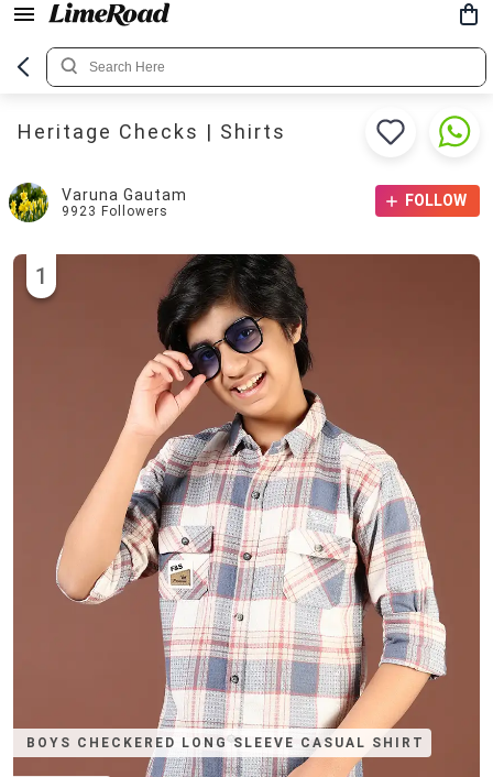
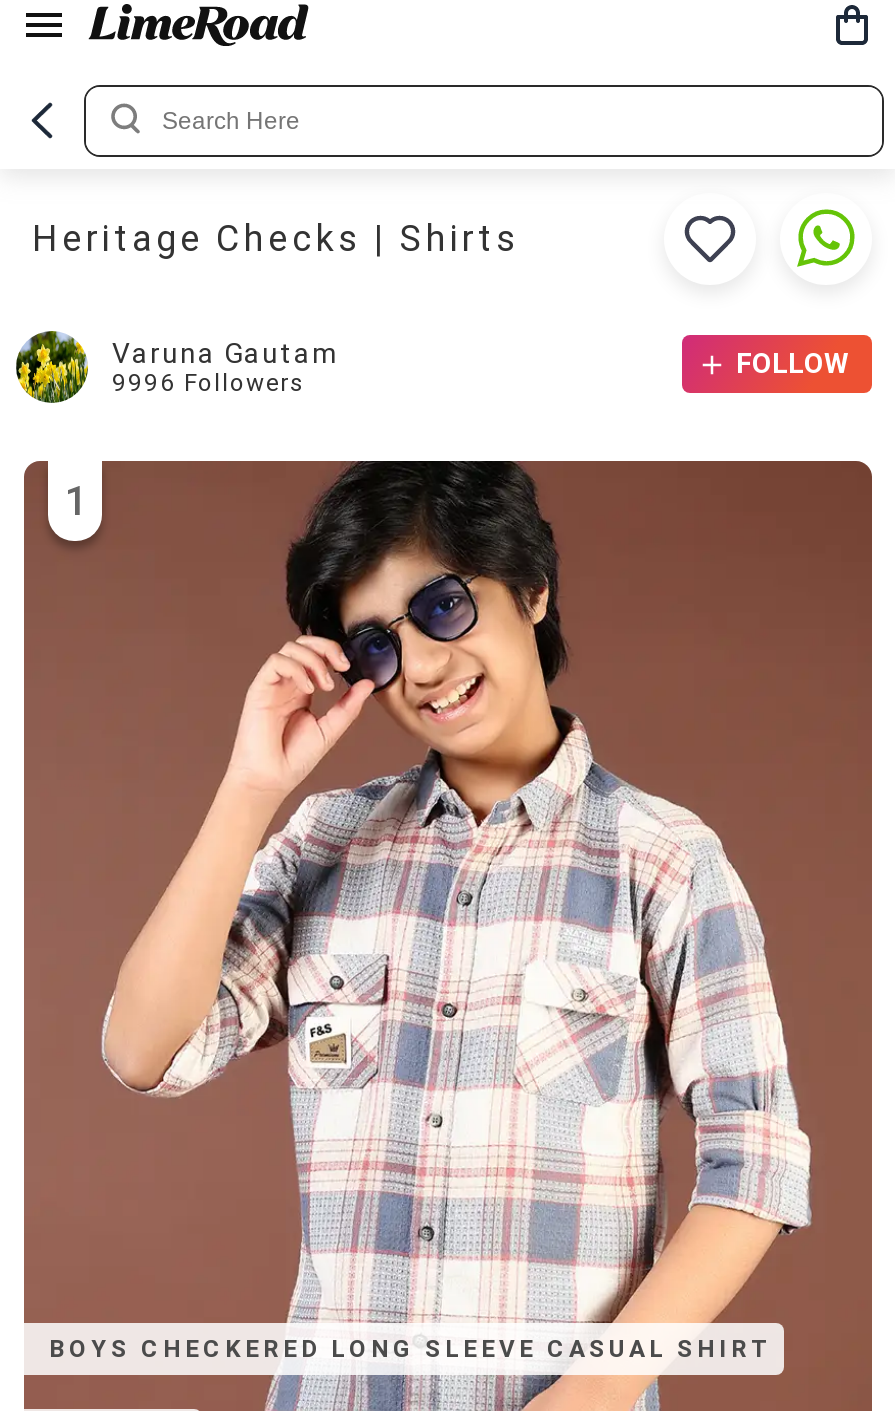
[62,204,168,219] 9923 Followers -> [112,369,306,397] 9996 Followers

